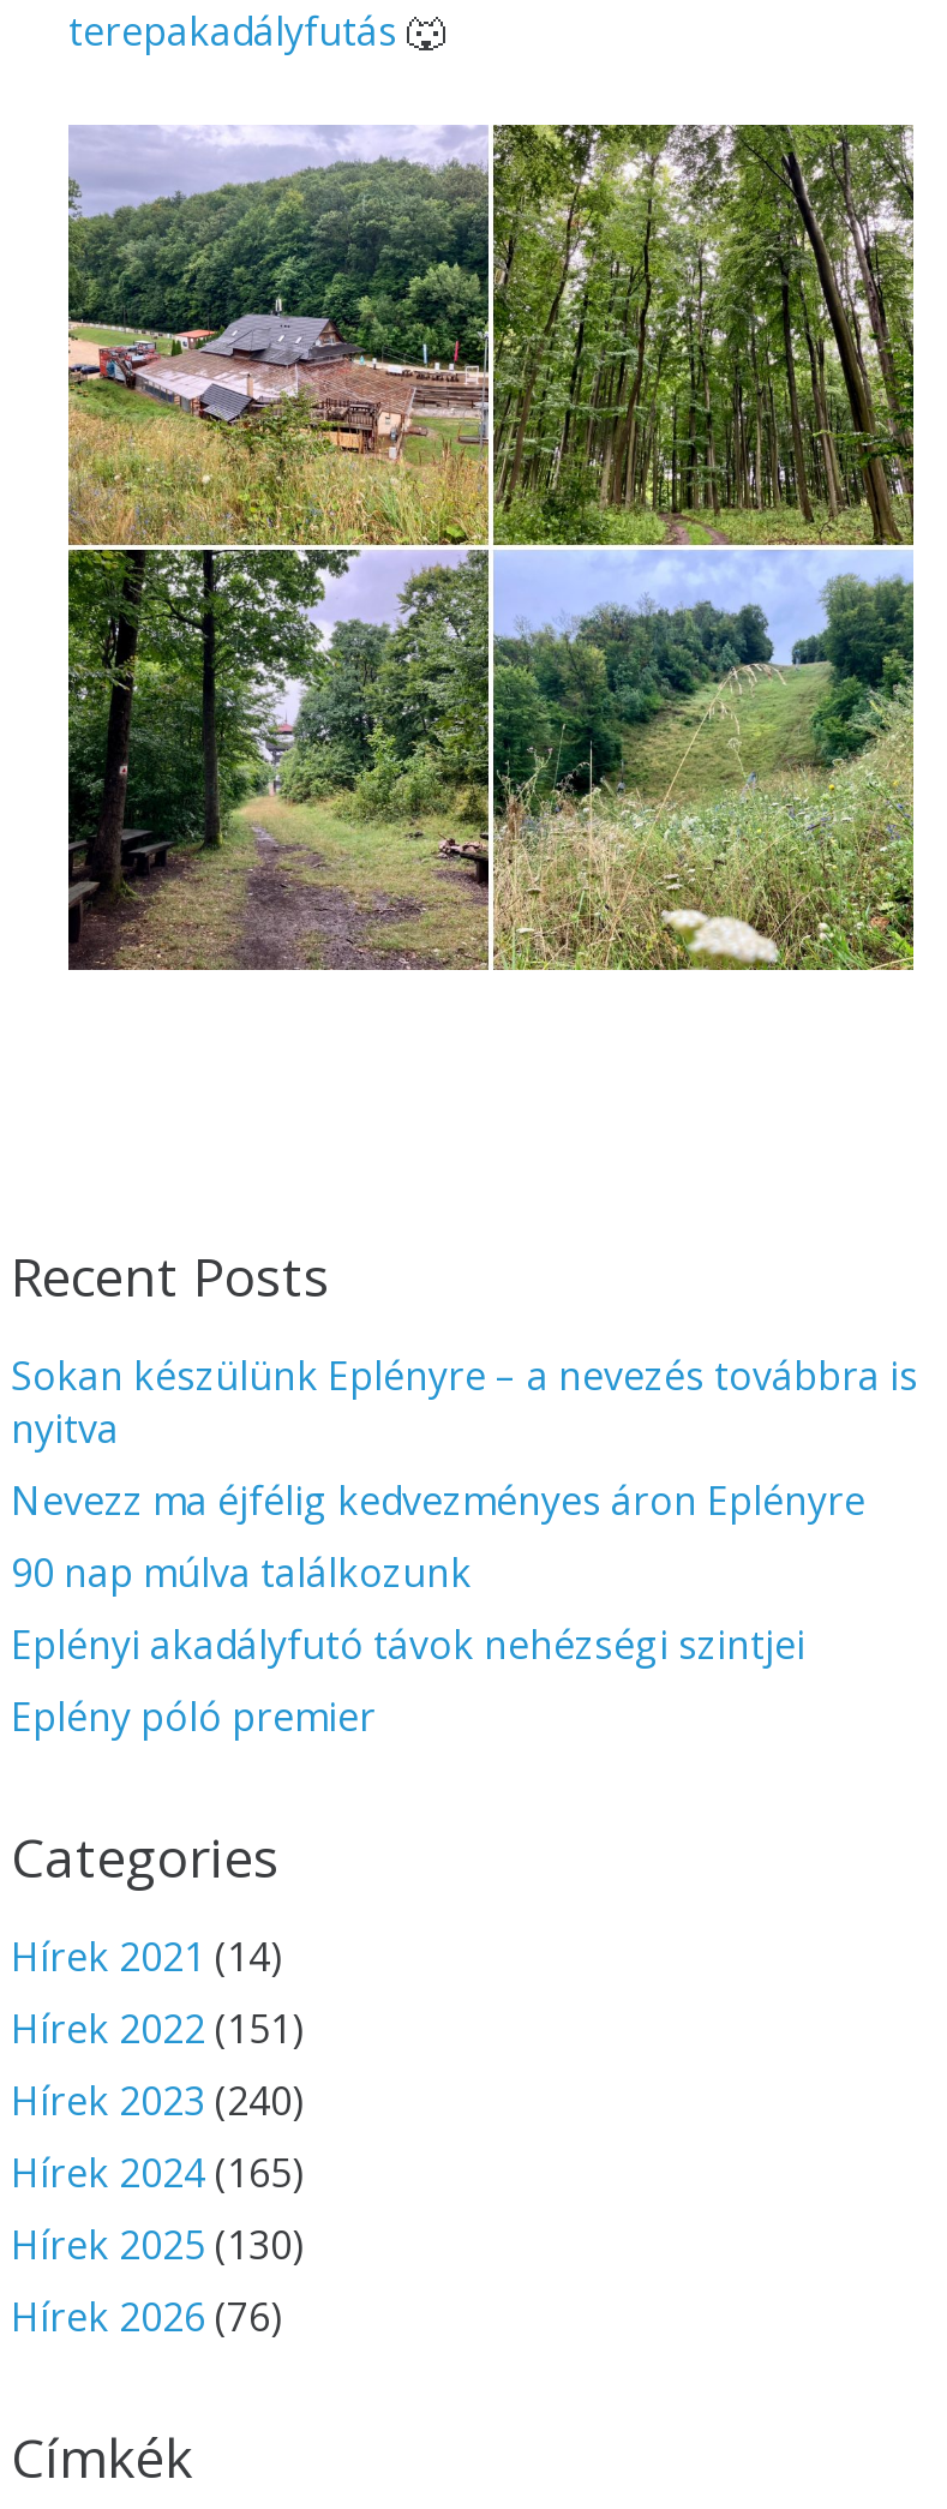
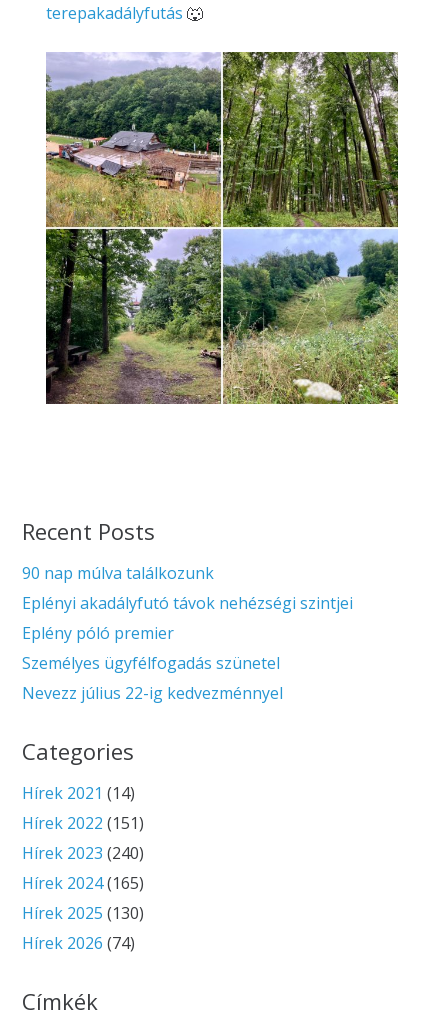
[11,1349,918,1527] Sokan készülünk Eplényre – a nevezés továbbra is | nyitva | Nevezz ma éjfélig kedvezményes áron Eplényre -> none
moved [11,1546,805,1743] -> [22,562,353,644]: 90 nap múlva találkozunk | Eplényi akadályfutó távok nehézségi szintjei | Eplény póló premier
none -> [22,652,283,704] Személyes ügyfélfogadás szünetel | Nevezz július 22-ig kedvezménnyel
[11,2291,282,2343] Hírek 2026 (76) -> [22,932,135,954] Hírek 2026 (74)

